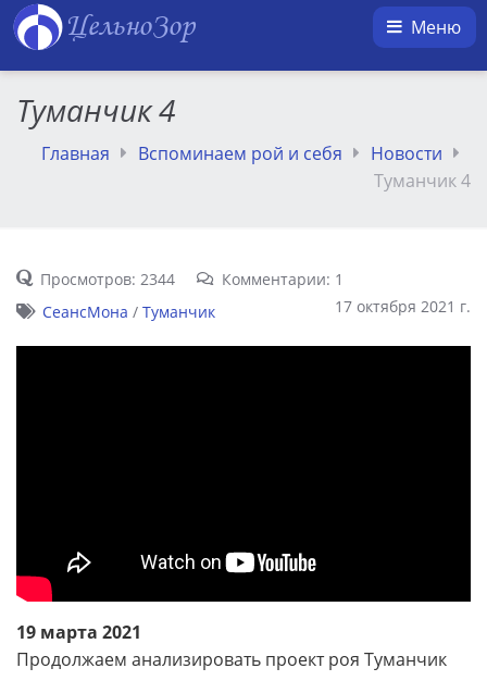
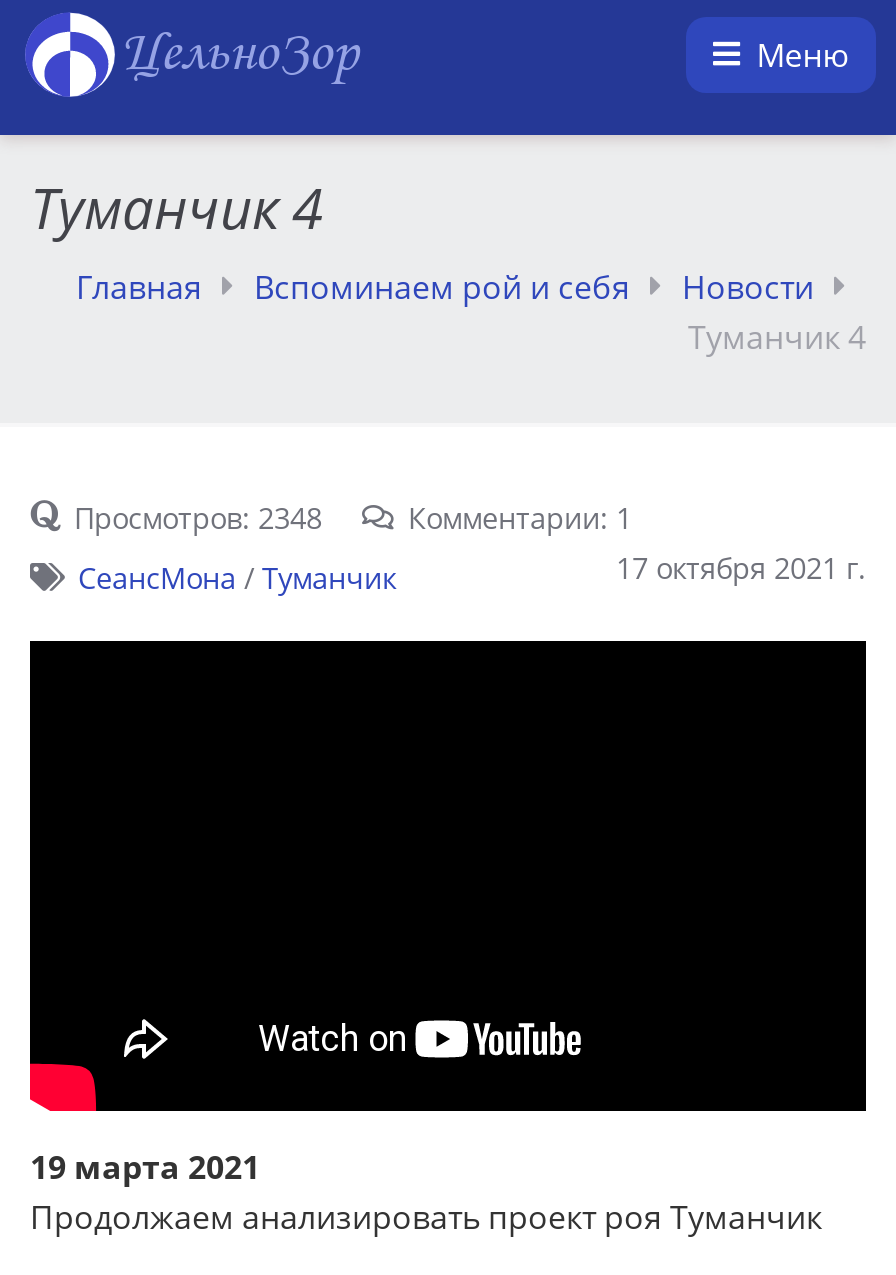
[40,269,175,289] Просмотров: 2344 -> [74,499,322,537] Просмотров: 2348

